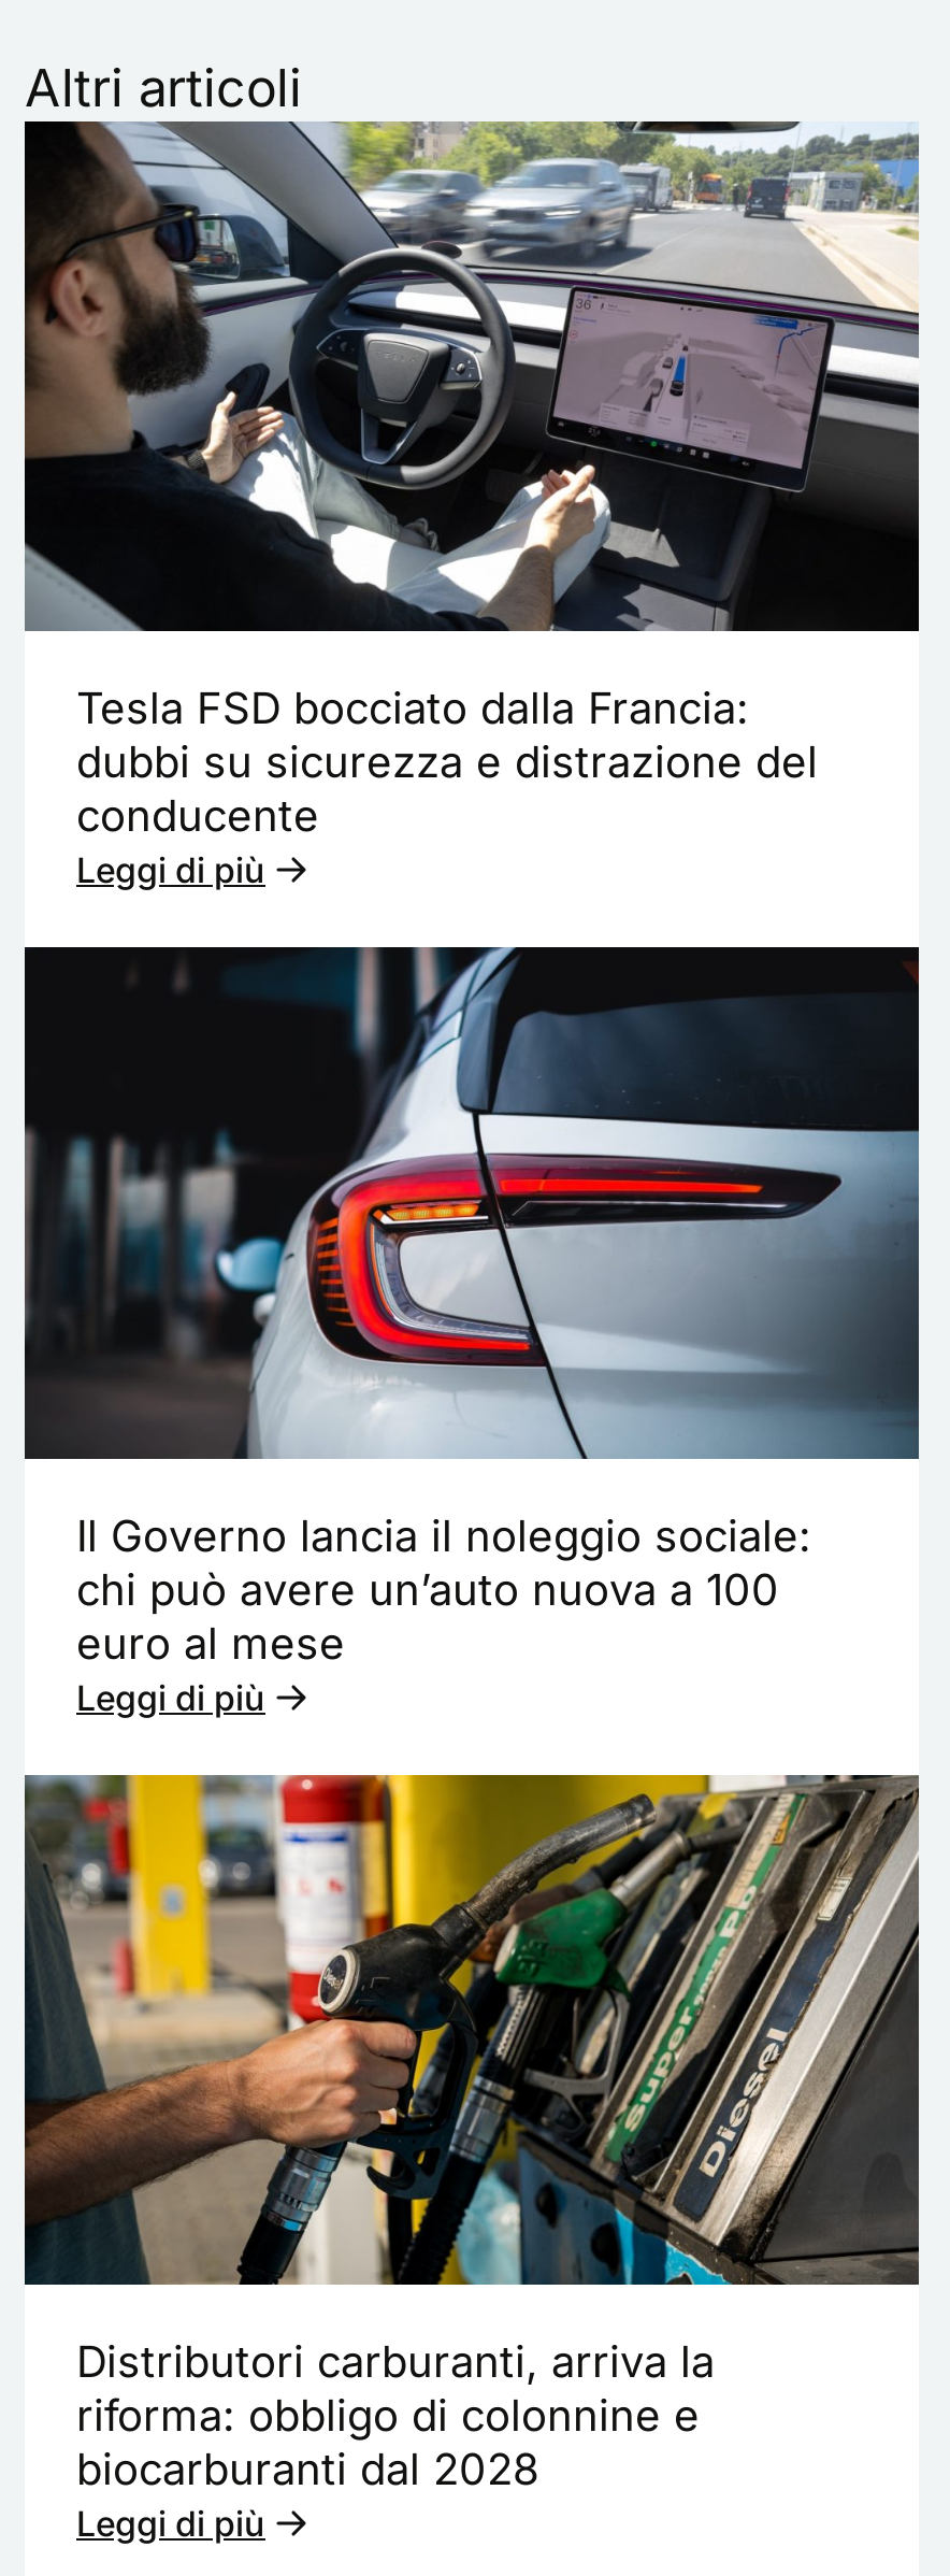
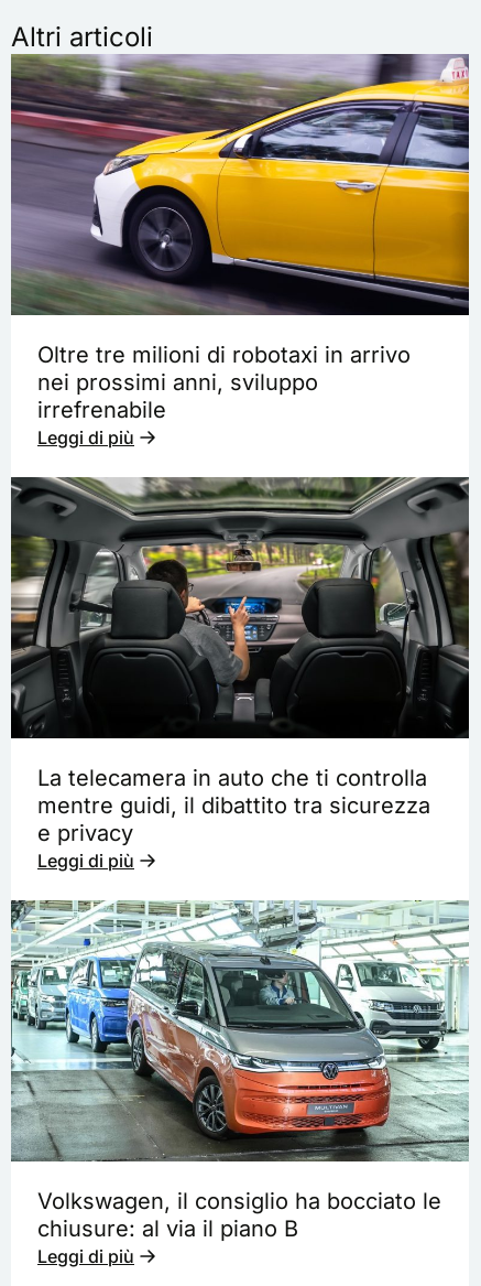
[23,118,921,842] [image] | Tesla FSD bocciato dalla Francia: | dubbi su sicurezza e distrazione del | conducente -> [10,53,470,423] [image] | Oltre tre milioni di robotaxi in arrivo | nei prossimi anni, sviluppo | irrefrenabile
[25,944,921,1668] [image] | Il Governo lancia il noleggio sociale: | chi può avere un’auto nuova a 100 | euro al mese -> [11,476,470,846] [image] | La telecamera in auto che ti controlla | mentre guidi, il dibattito tra sicurezza | e privacy
[25,1772,921,2495] [image] | Distributori carburanti, arriva la | riforma: obbligo di colonnine e | biocarburanti dal 2028 -> [10,900,469,1242] [image] | Volkswagen, il consiglio ha bocciato le | chiusure: al via il piano B

